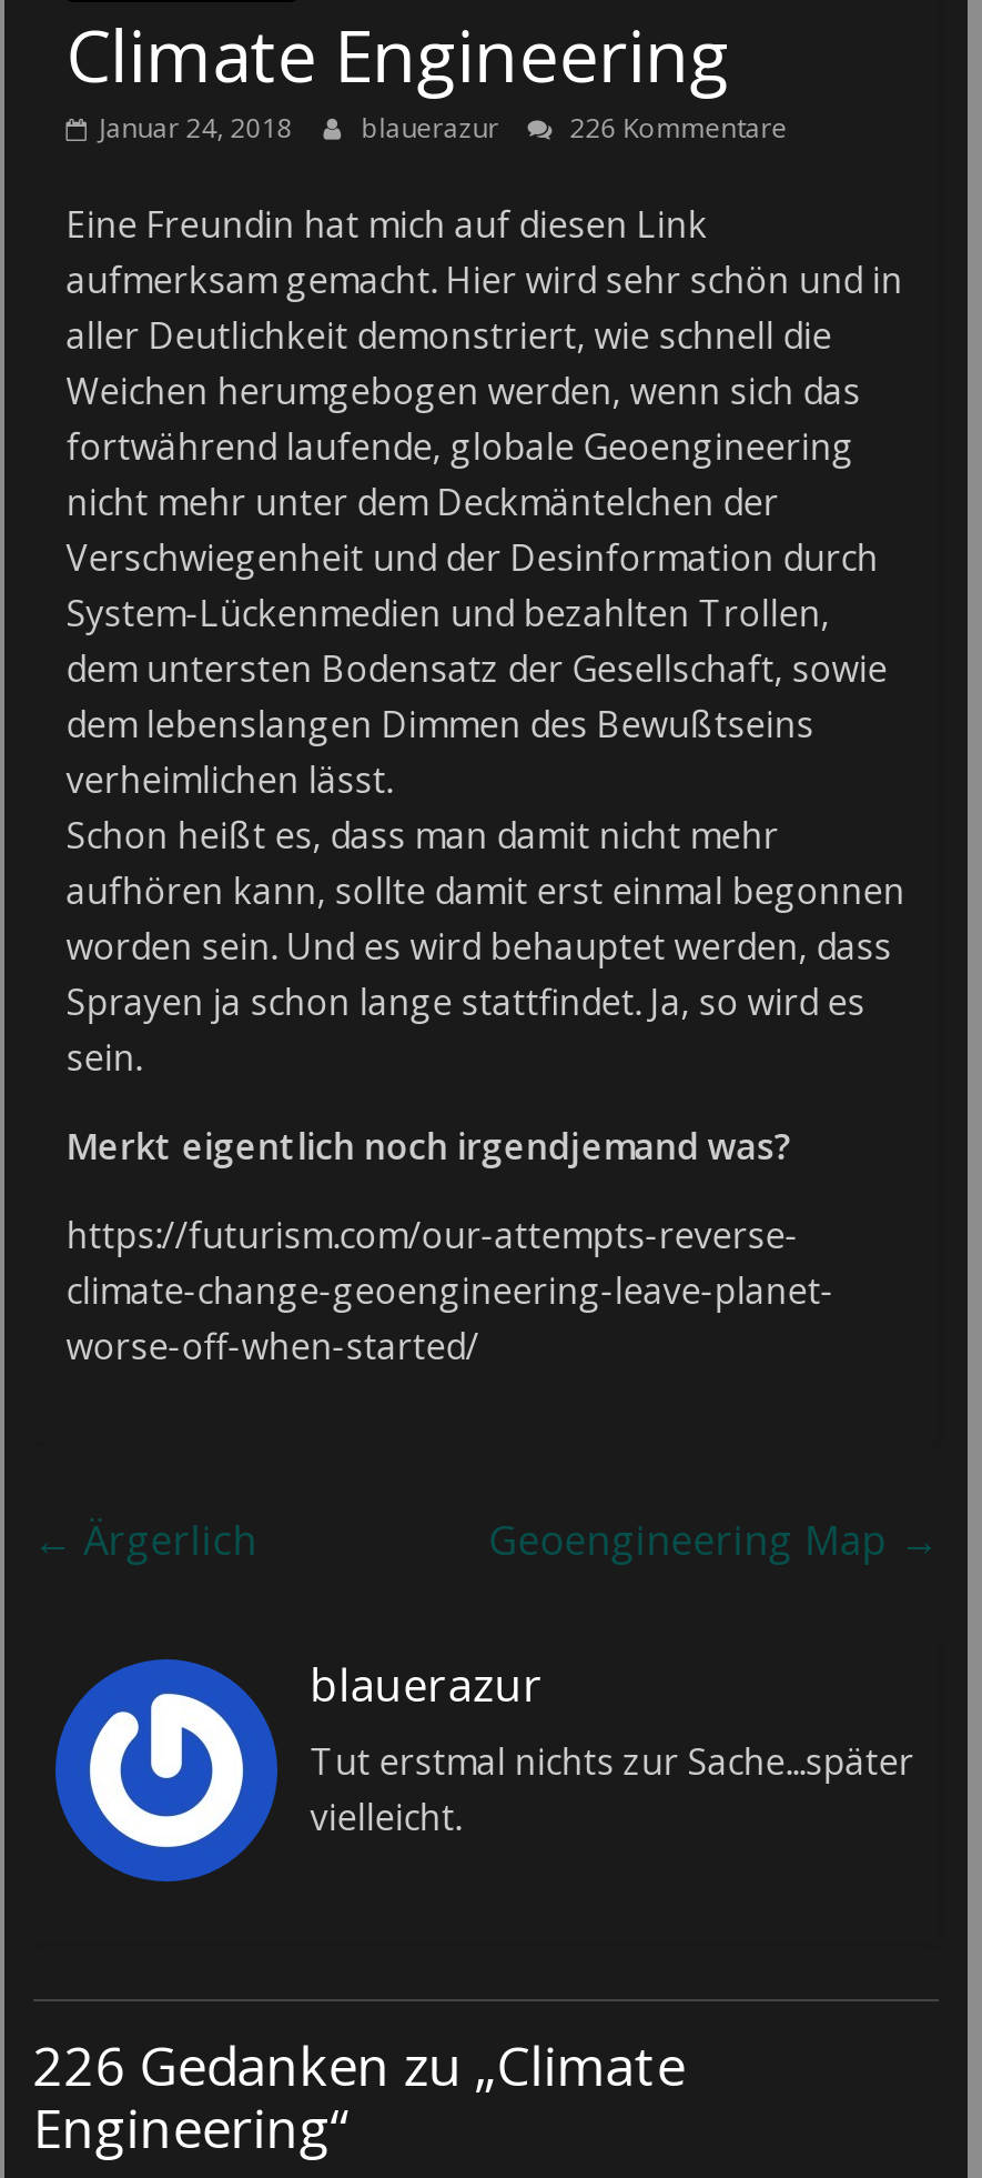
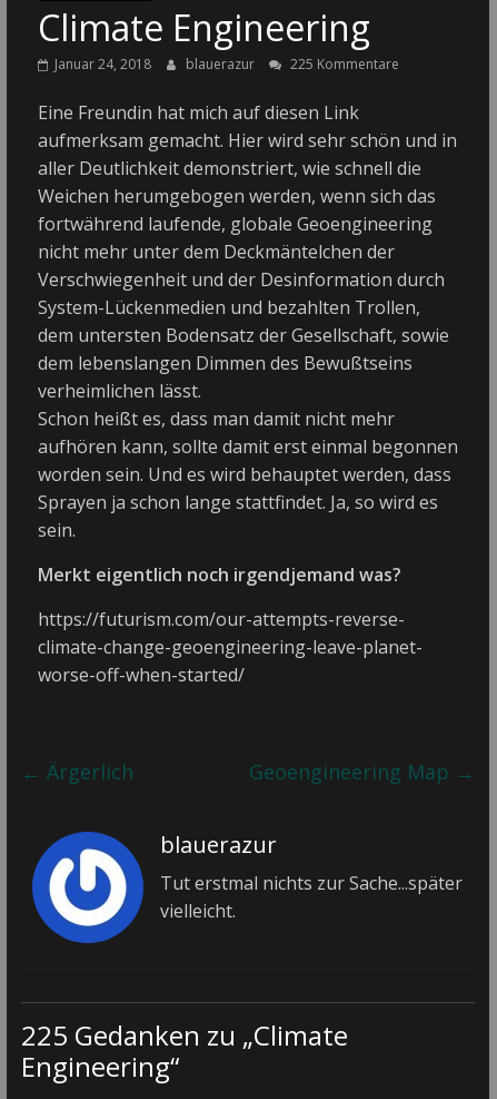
[99,109,787,147] Januar 24, 2018 blauerazur 226 Kommentare -> [54,55,399,73] Januar 24, 2018 blauerazur 225 Kommentare
[33,2028,685,2101] 226 Gedanken zu „Climate -> [21,1017,348,1053] 225 Gedanken zu „Climate

